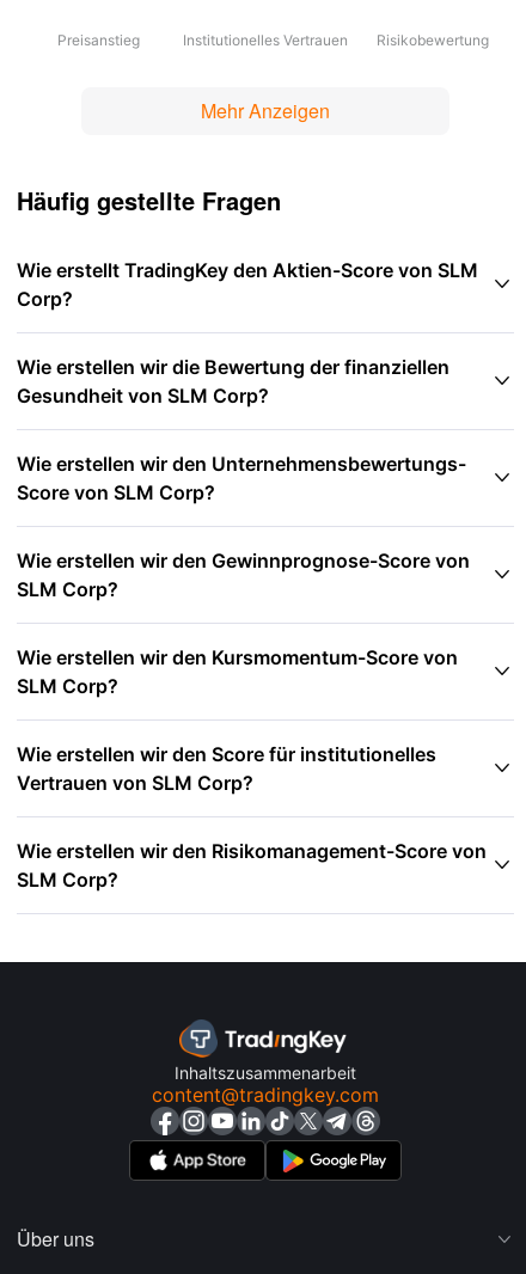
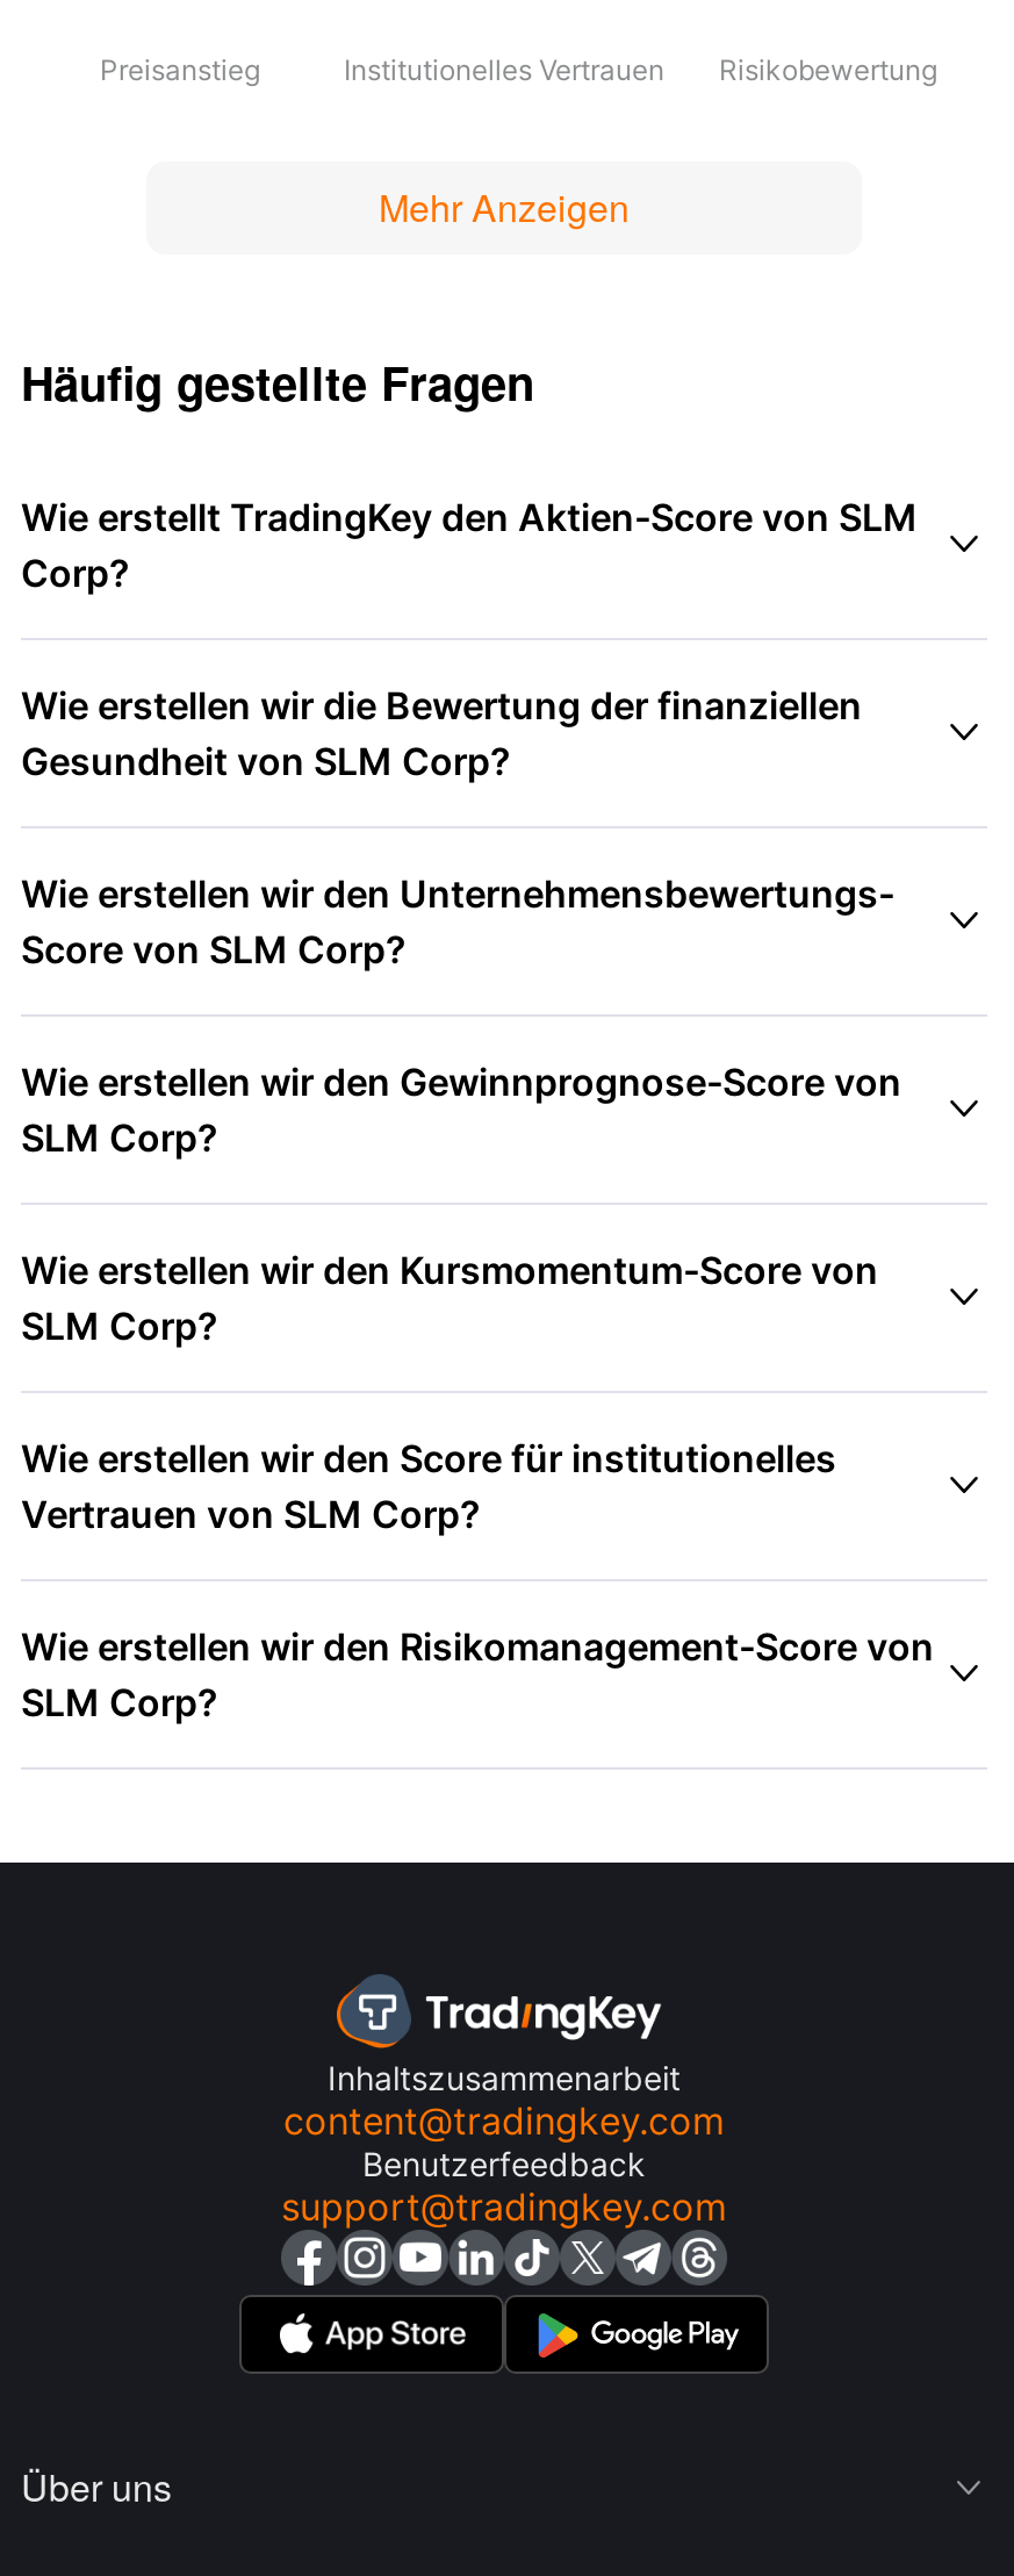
none -> [281,2144,727,2230] Benutzerfeedback | support@tradingkey.com

